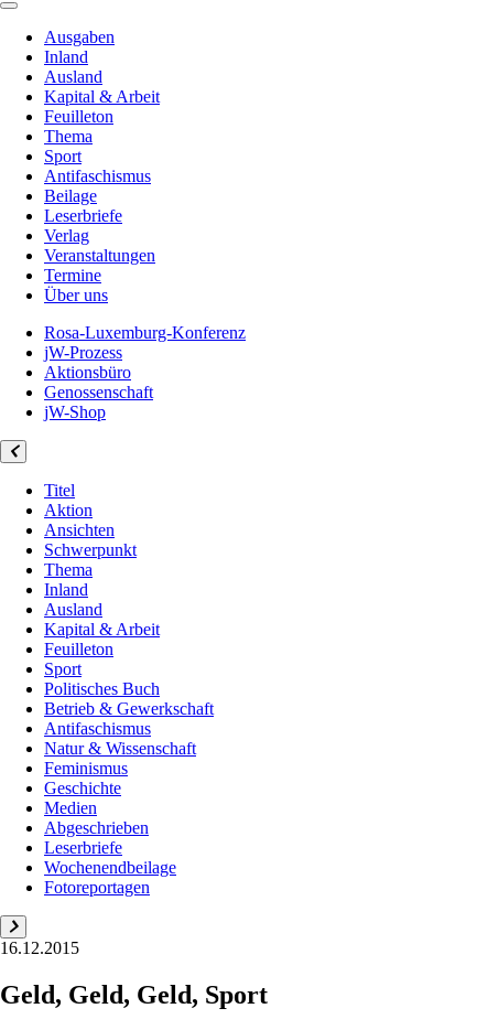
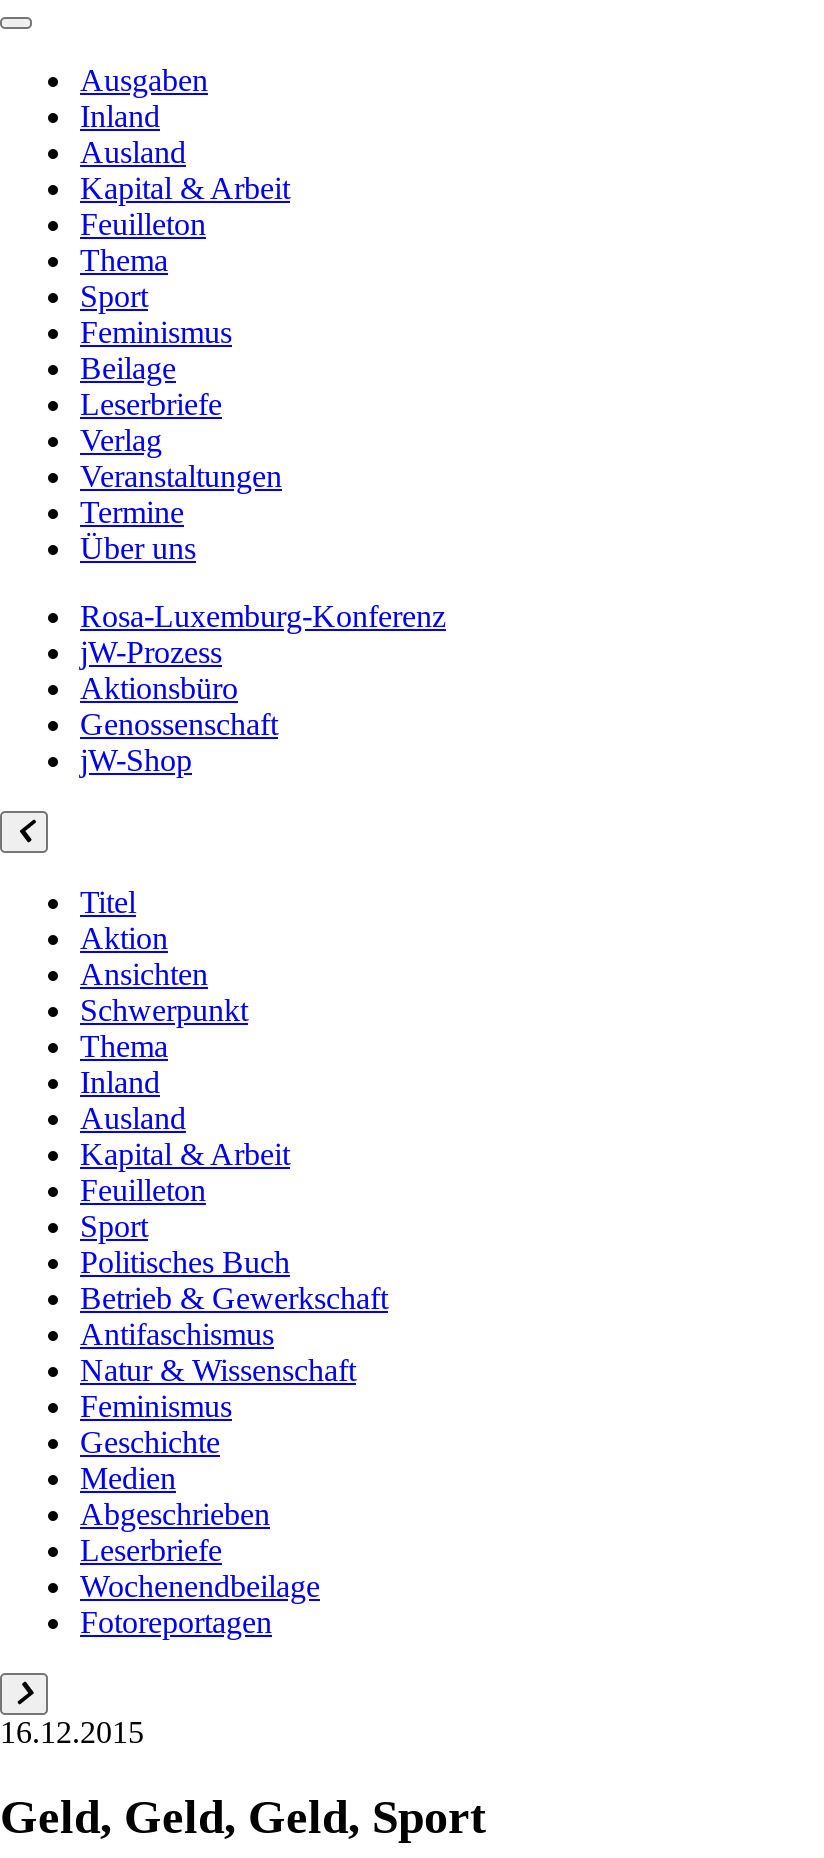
[44,167,151,185] Antifaschismus -> [80,315,232,349] Feminismus

